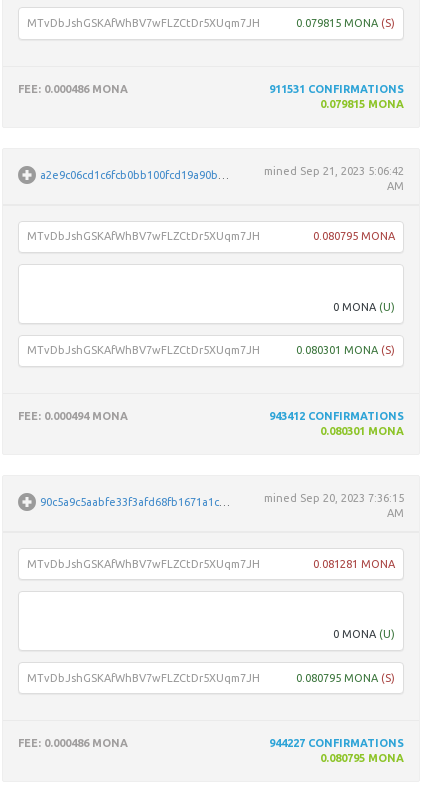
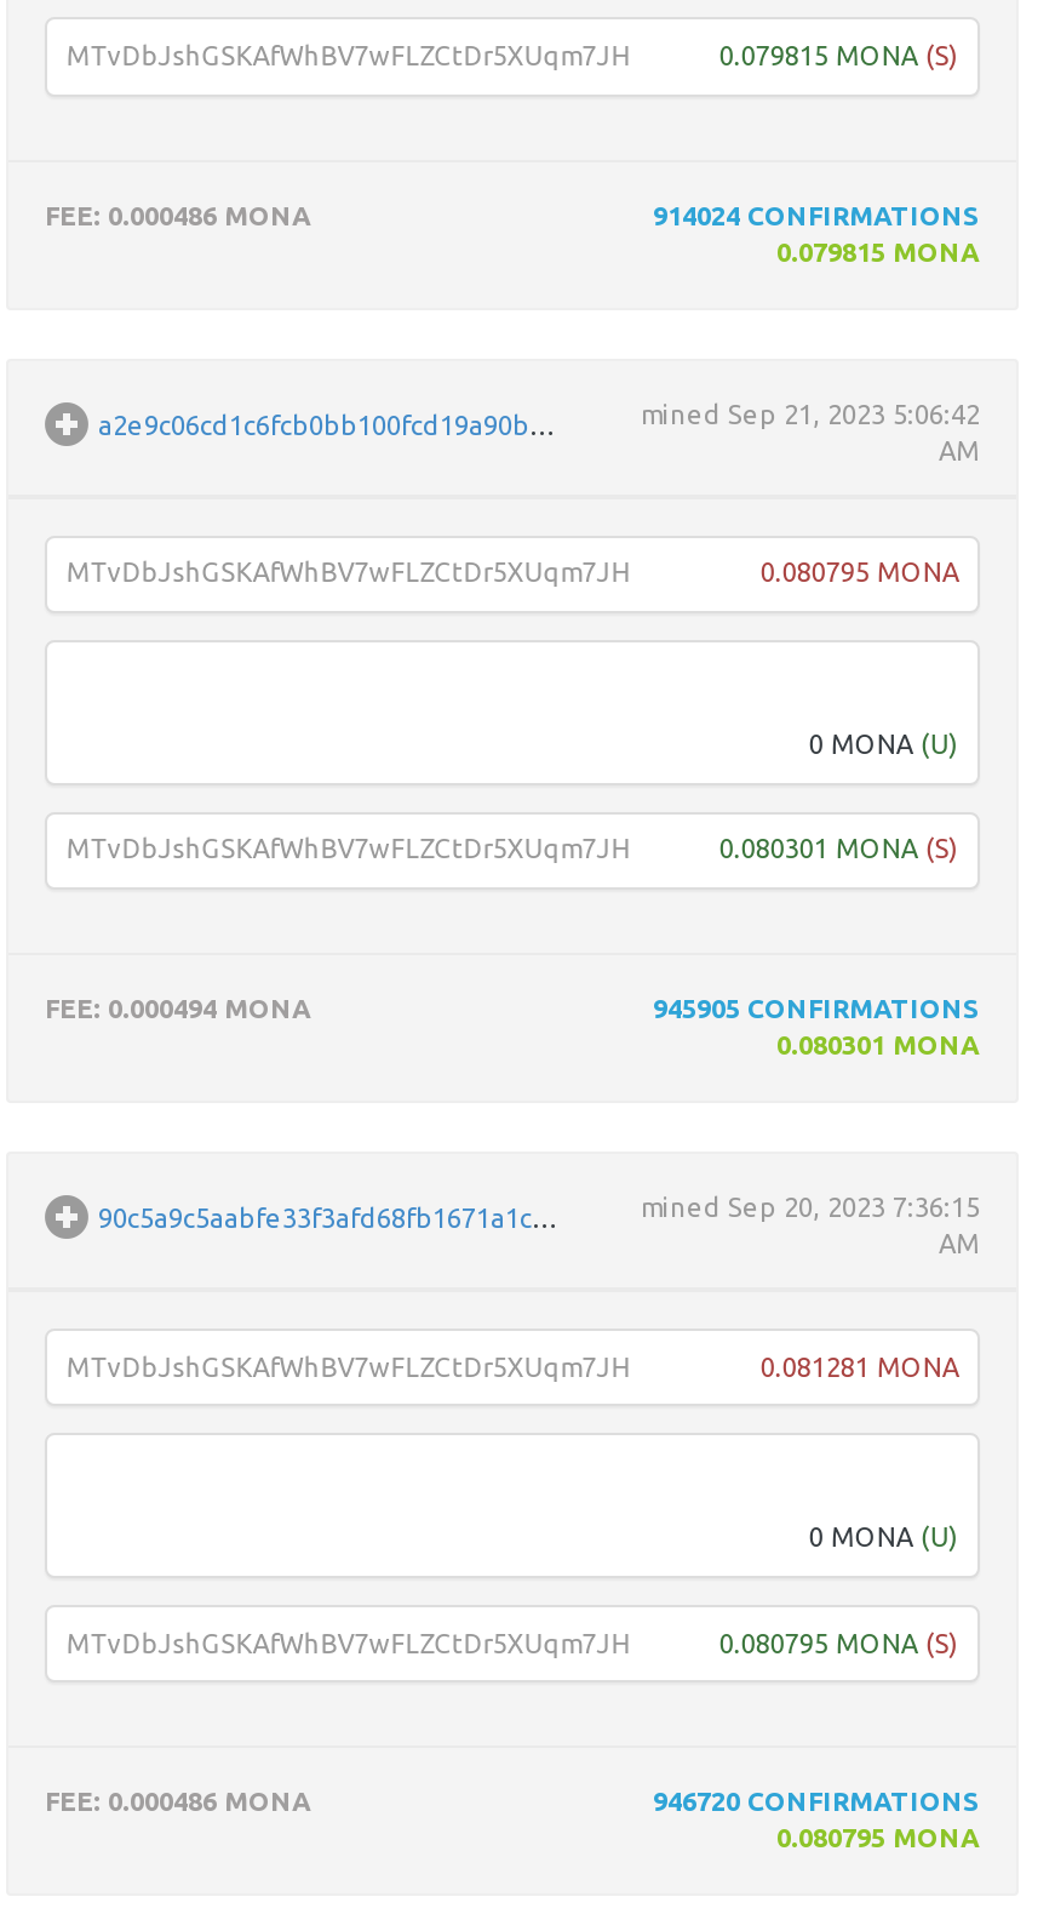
[269,83,404,95] 911531 CONFIRMATIONS -> [653,200,980,229] 914024 CONFIRMATIONS
[269,410,404,422] 943412 CONFIRMATIONS -> [653,994,980,1023] 945905 CONFIRMATIONS
[269,737,404,749] 944227 CONFIRMATIONS -> [653,1788,980,1817] 946720 CONFIRMATIONS

